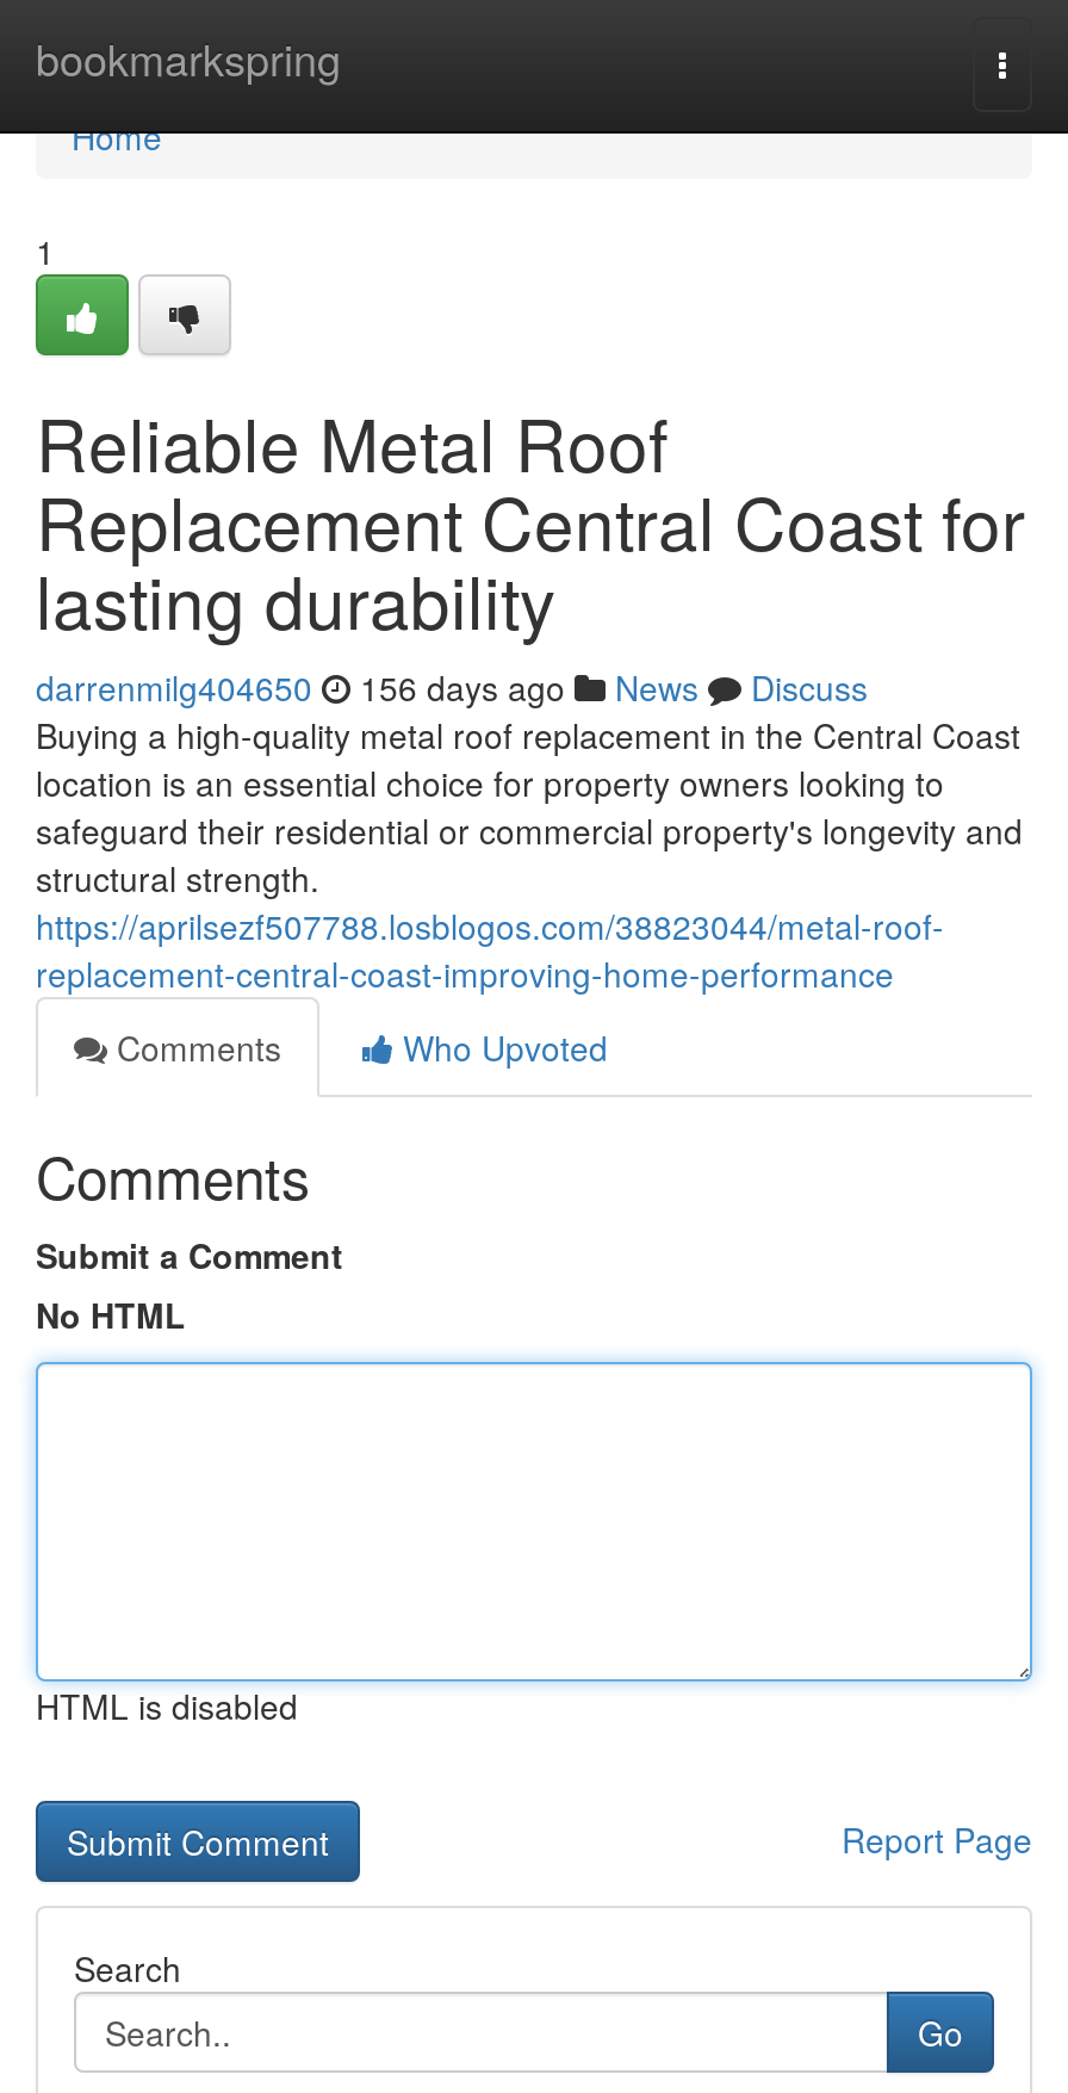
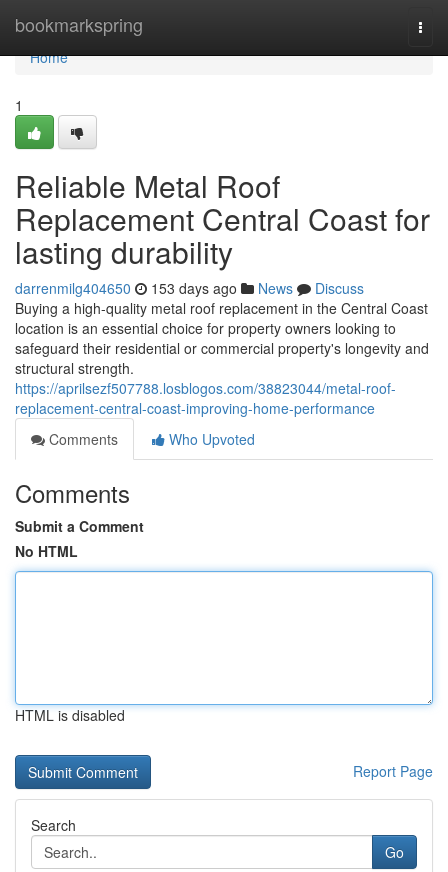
[36,663,868,711] darrenmilg404650 156 days ago News Discuss -> [15,278,364,298] darrenmilg404650 153 days ago News Discuss

